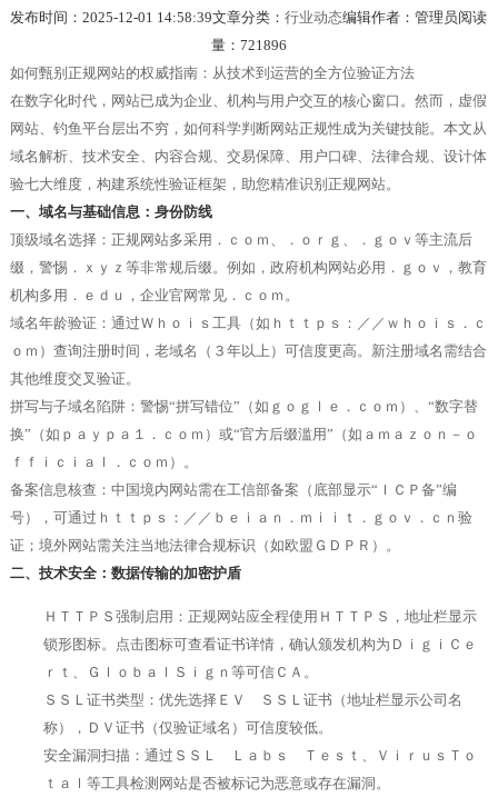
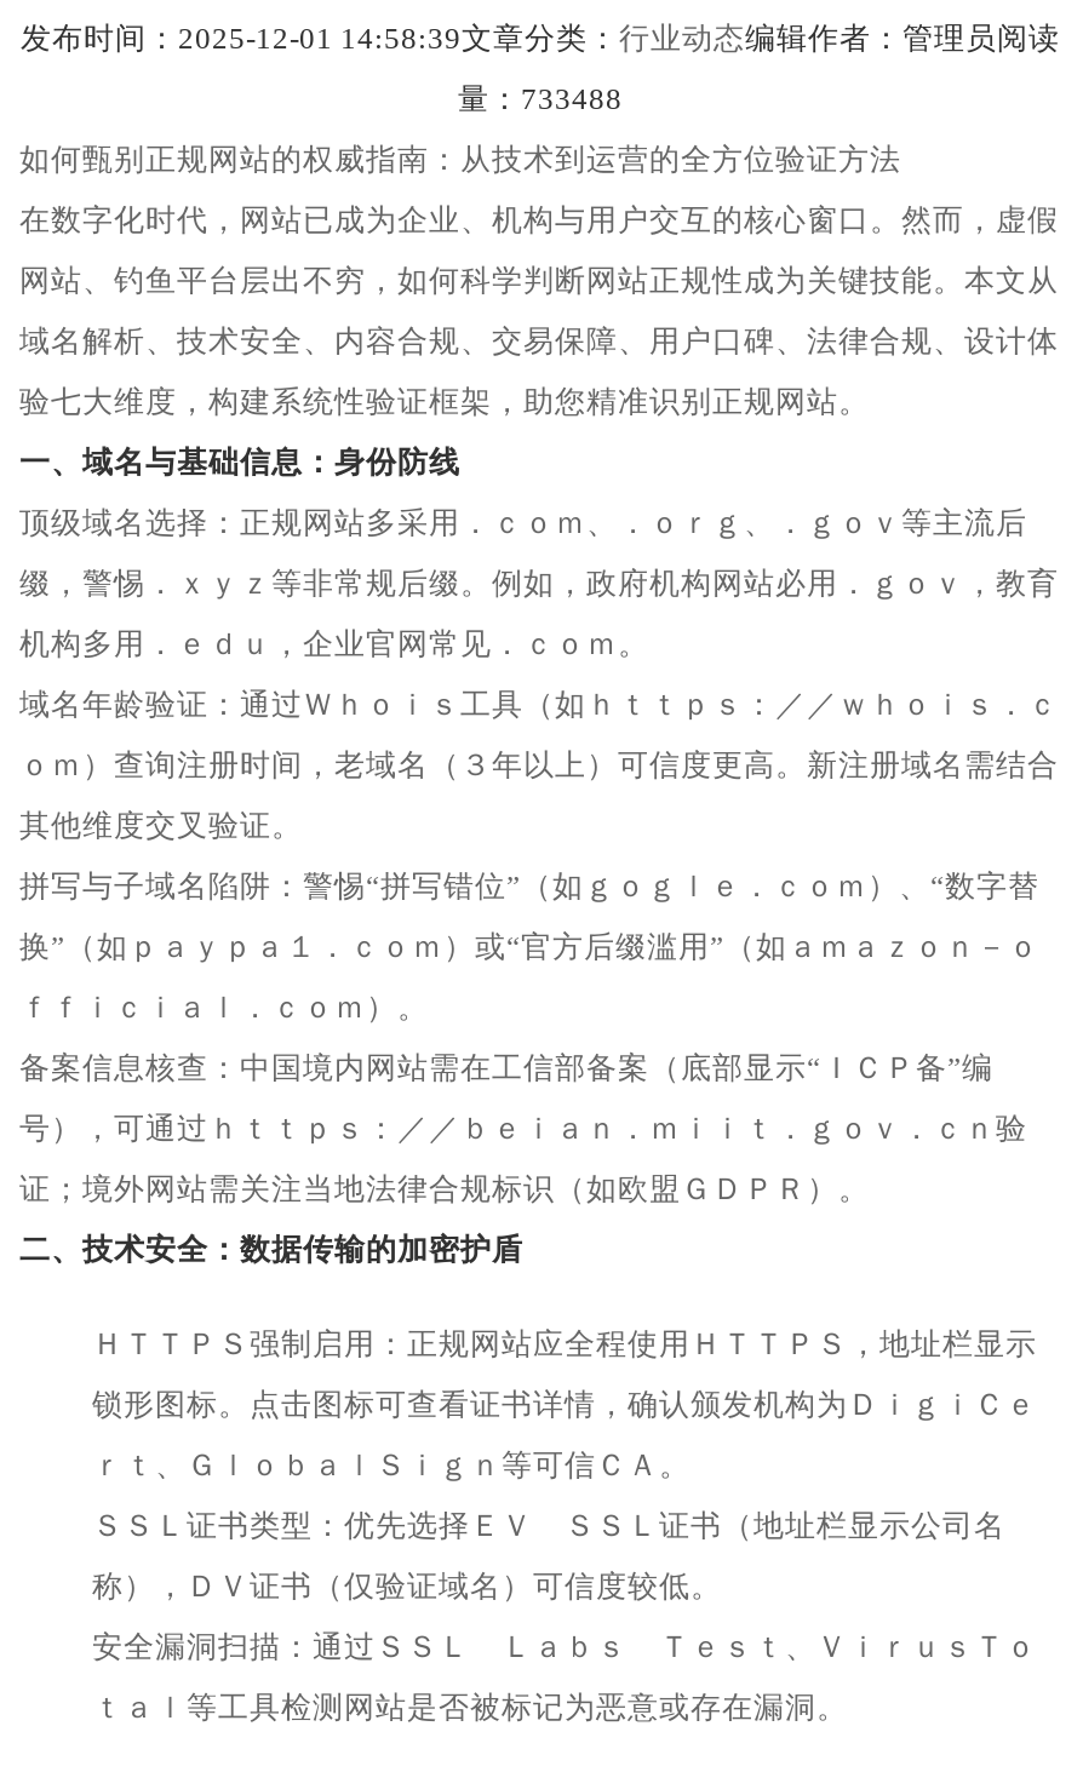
[211,38,287,53] 量：721896 -> [458,82,623,116] 量：733488

